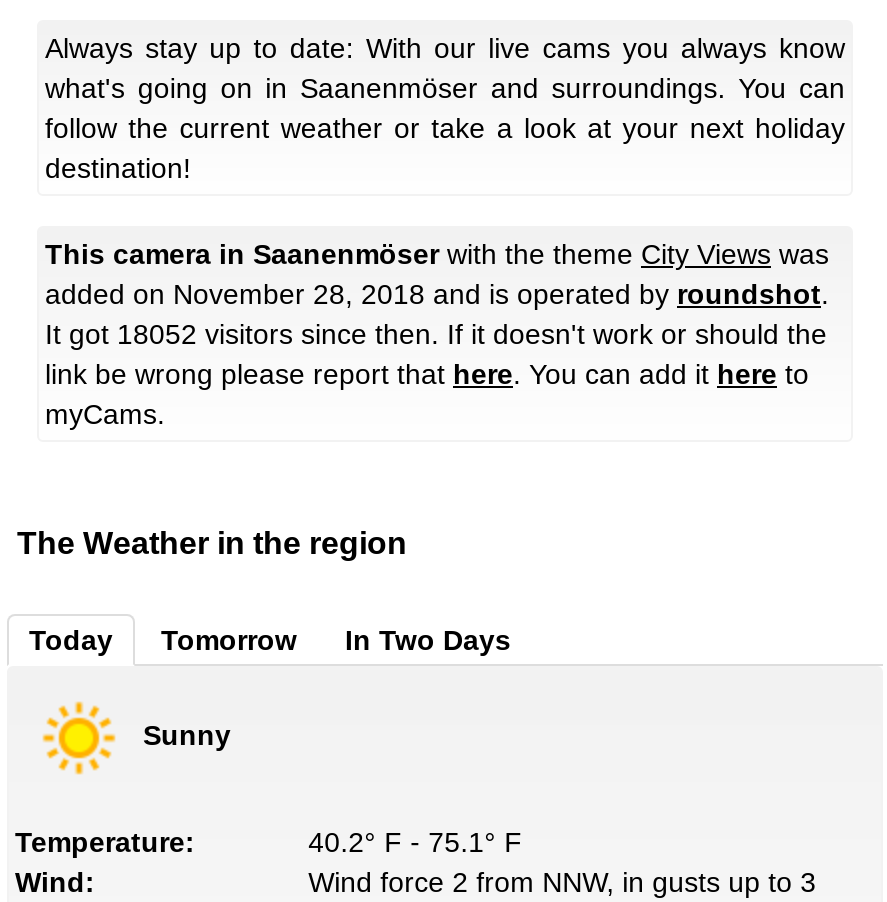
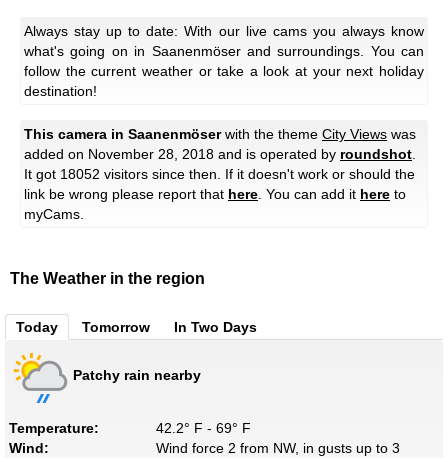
[25,692,231,792] [image] | Sunny -> [12,352,201,404] [image] | Patchy rain nearby
[308,826,522,858] 40.2° F - 75.1° F -> [156,420,251,436] 42.2° F - 69° F
[308,866,816,898] Wind force 2 from NNW, in gusts up to 3 -> [156,440,400,456] Wind force 2 from NW, in gusts up to 3

